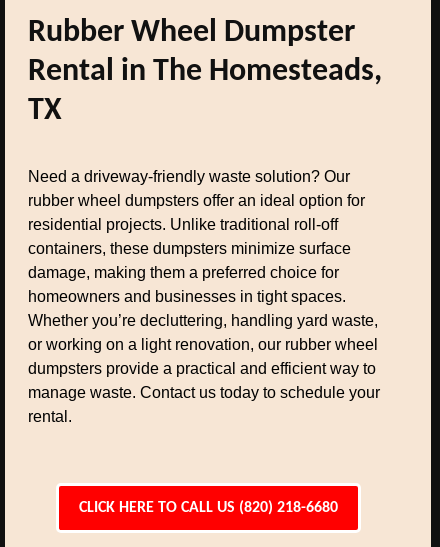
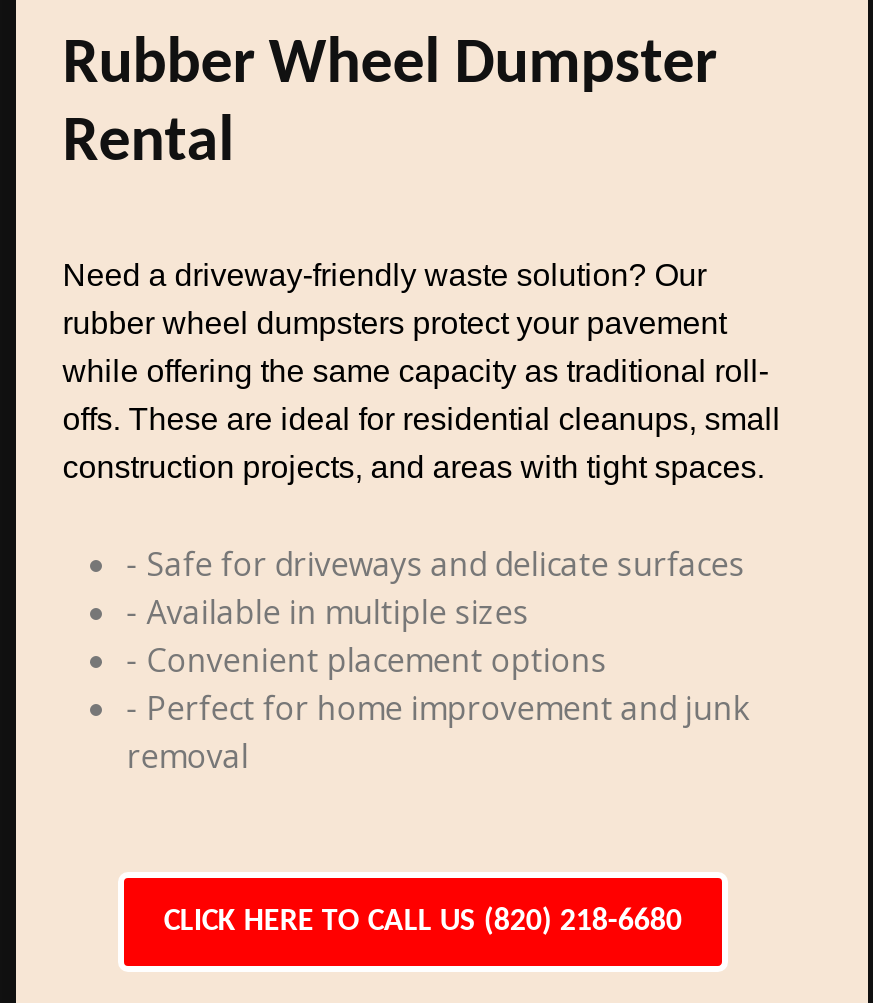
[28,56,382,127] Rental in The Homesteads, | TX -> [62,112,234,176] Rental
[28,192,380,425] rubber wheel dumpsters offer an ideal option for | residential projects. Unlike traditional roll-off | containers, these dumpsters minimize surface | damage, making them a preferred choice for | homeowners and businesses in tight spaces. | Whether you’re decluttering, handling yard waste, | or working on a light renovation, our rubber wheel | dumpsters provide a practical and efficient way to | manage waste. Contact us today to schedule your | rental. -> [62,306,780,778] rubber wheel dumpsters protect your pavement | while offering the same capacity as traditional roll- | offs. These are ideal for residential cleanups, small | construction projects, and areas with tight spaces. | - Safe for driveways and delicate surfaces | - Available in multiple sizes | - Convenient placement options | - Perfect for home improvement and junk | removal

